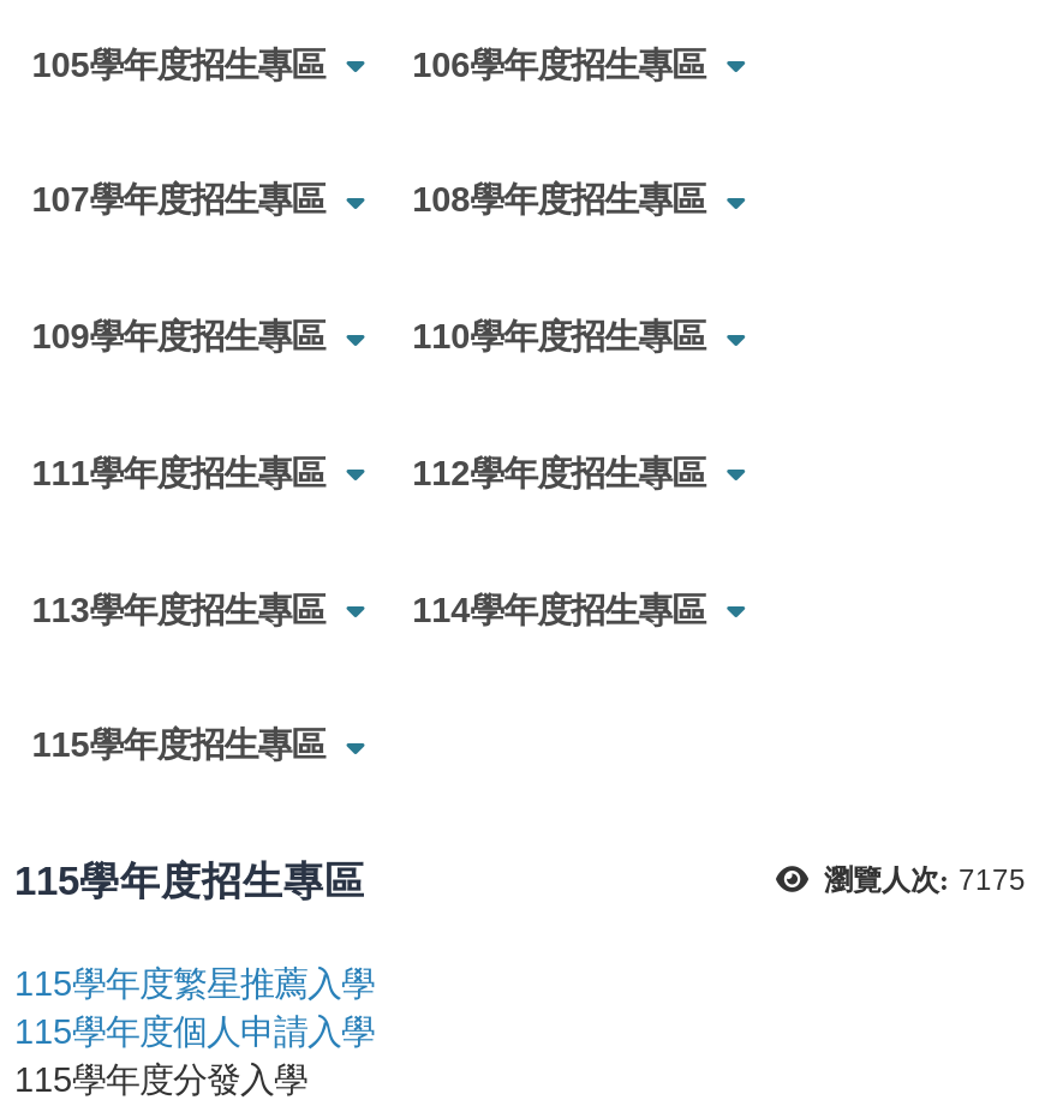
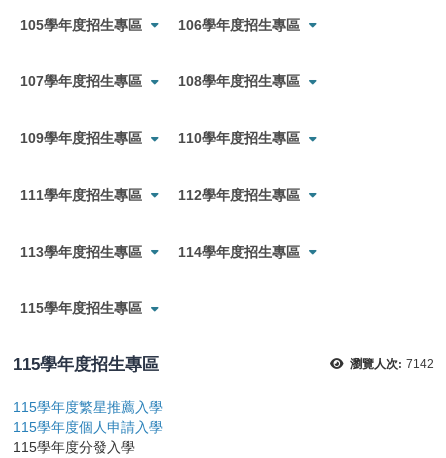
[824,864,1026,898] 瀏覽人次: 7175 -> [349,357,433,371] 瀏覽人次: 7142

